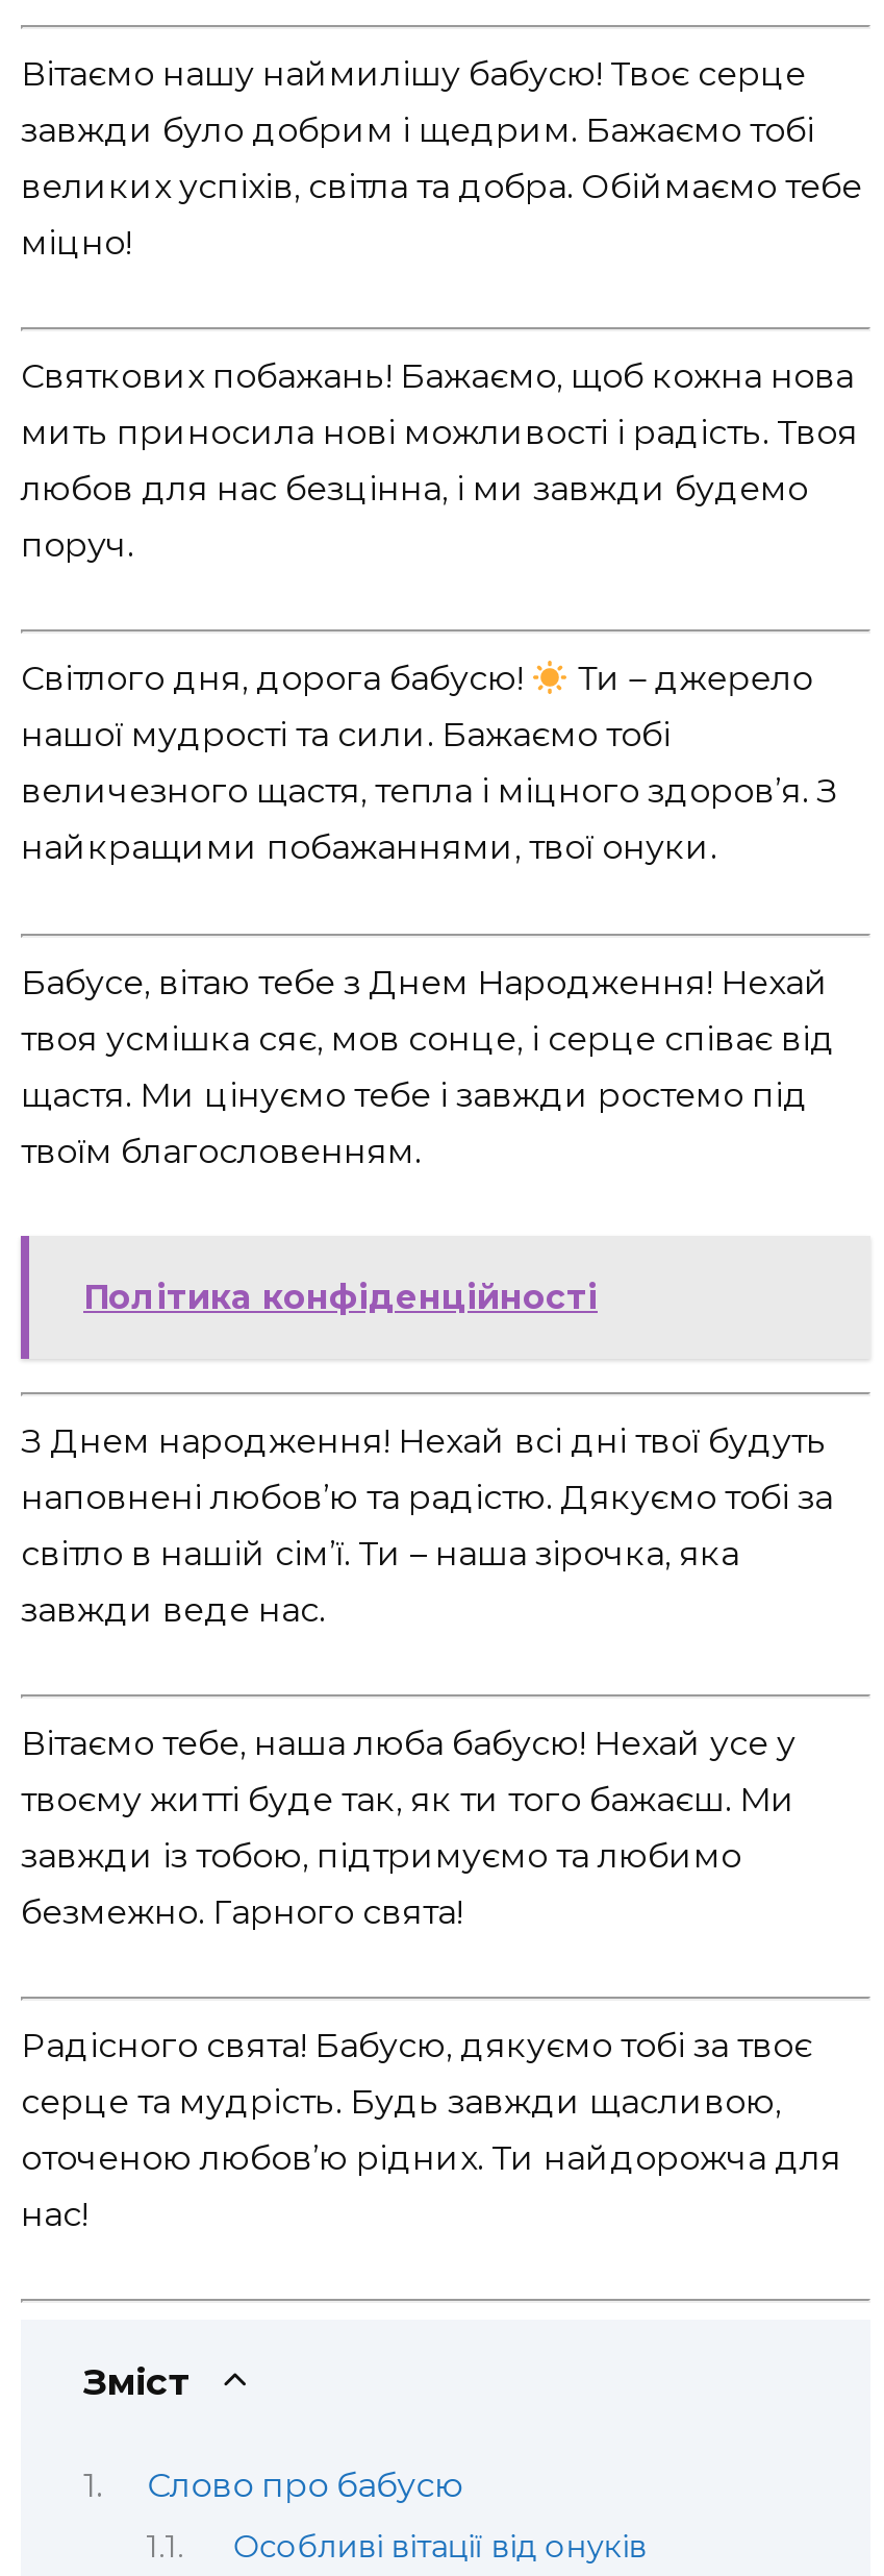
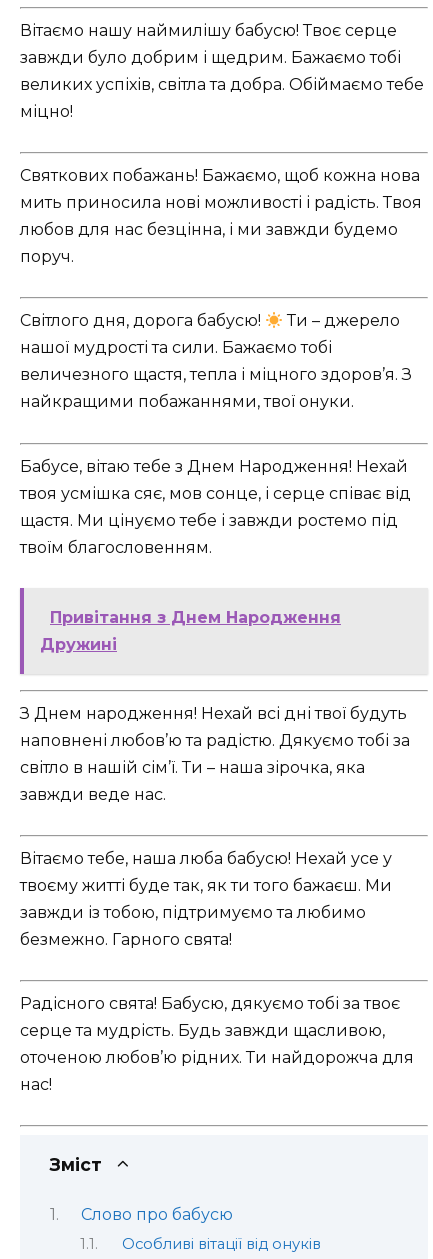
[83,1277,598,1317] Політика конфіденційності -> [40,608,341,654] Привітання з Днем Народження | Дружині

